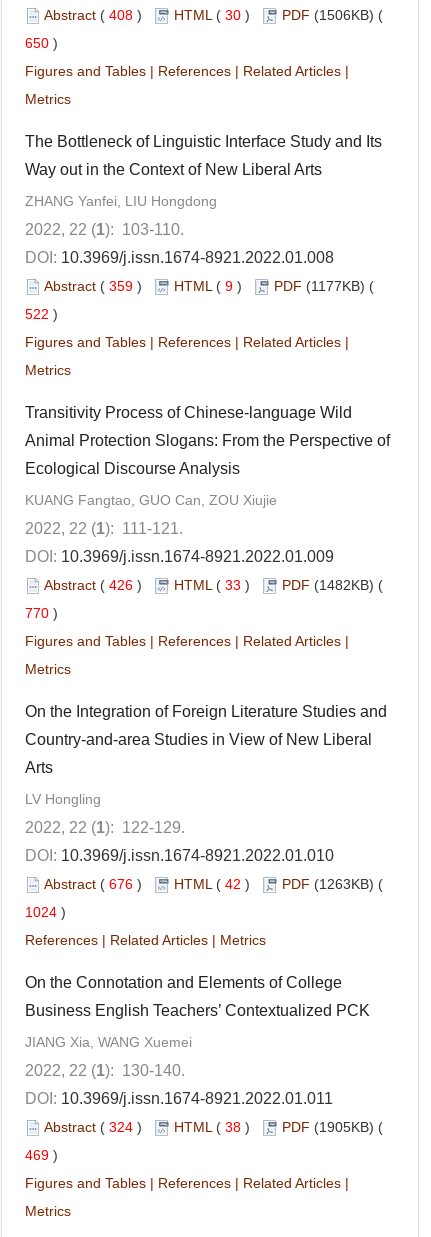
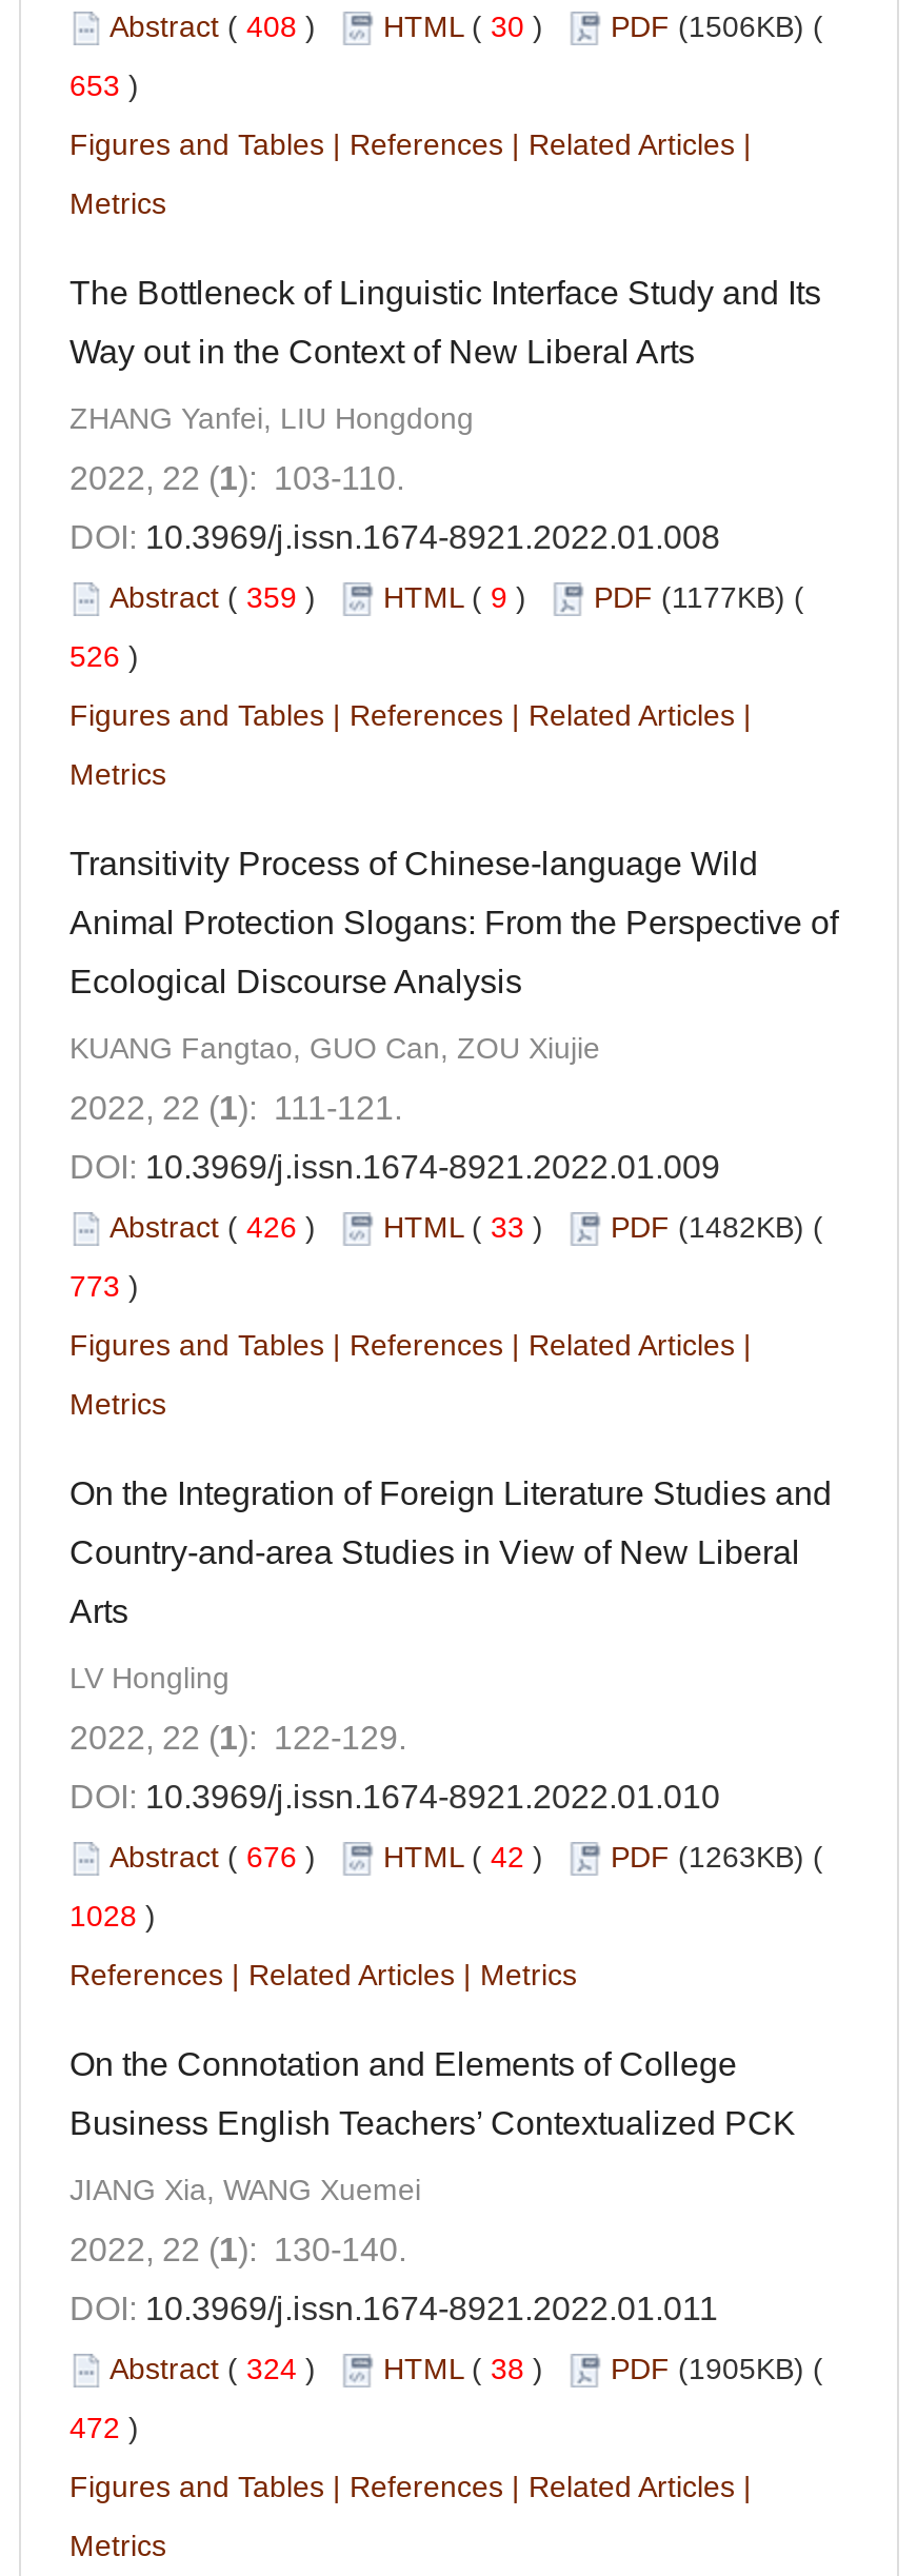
[25,35,66,51] 650) -> [69,68,156,102] 653)
[25,306,66,322] 522) -> [69,639,156,673] 526)
[25,605,66,621] 770) -> [69,1269,156,1303] 773)
[25,904,74,920] 1024) -> [69,1899,173,1933] 1028)
[25,1147,66,1163] 469) -> [69,2411,156,2444] 472)

